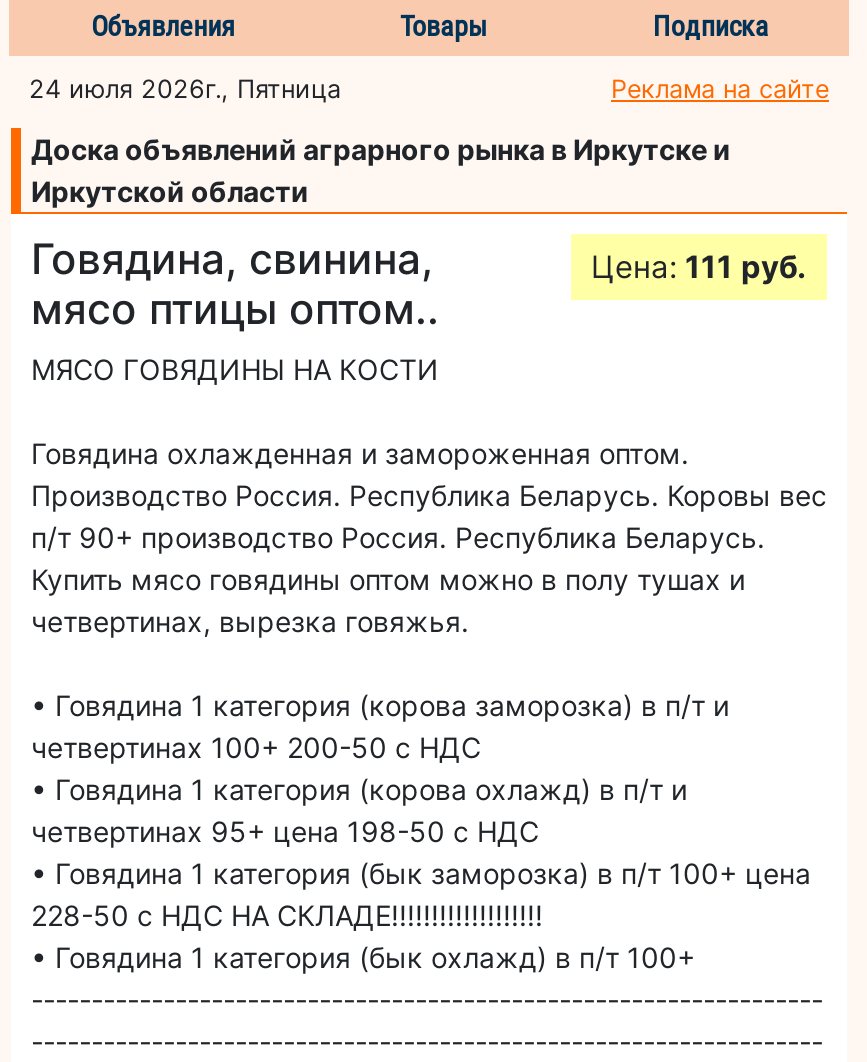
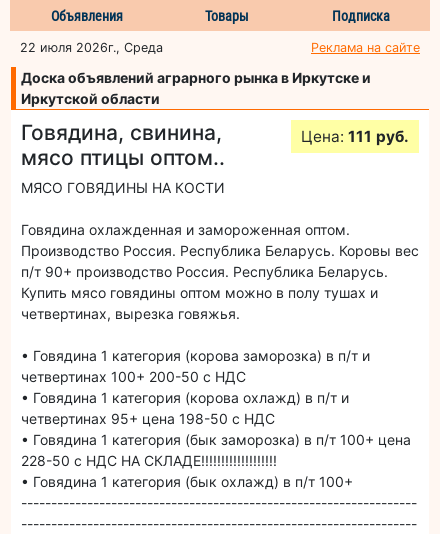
[29,73,341,103] 24 июля 2026г., Пятница -> [20,40,163,55] 22 июля 2026г., Среда

